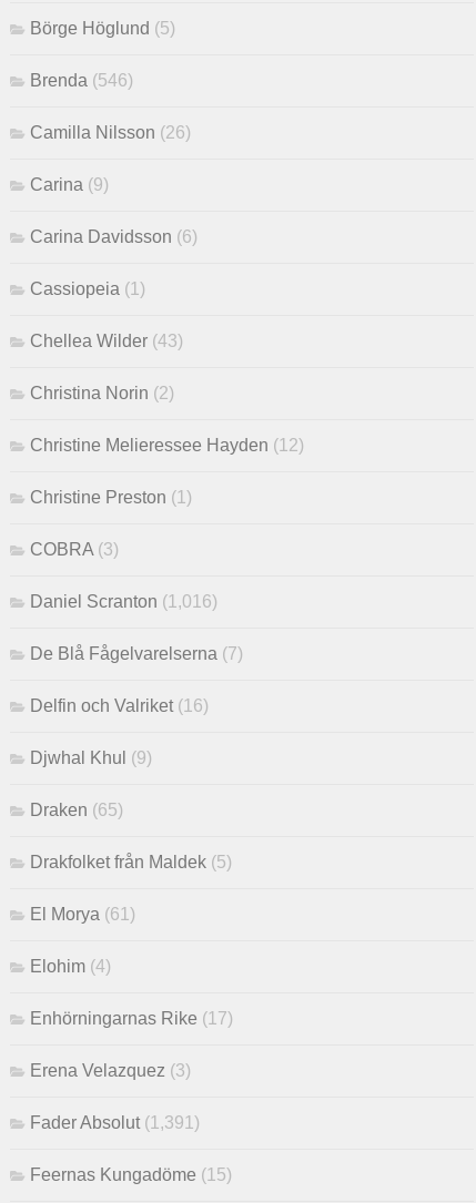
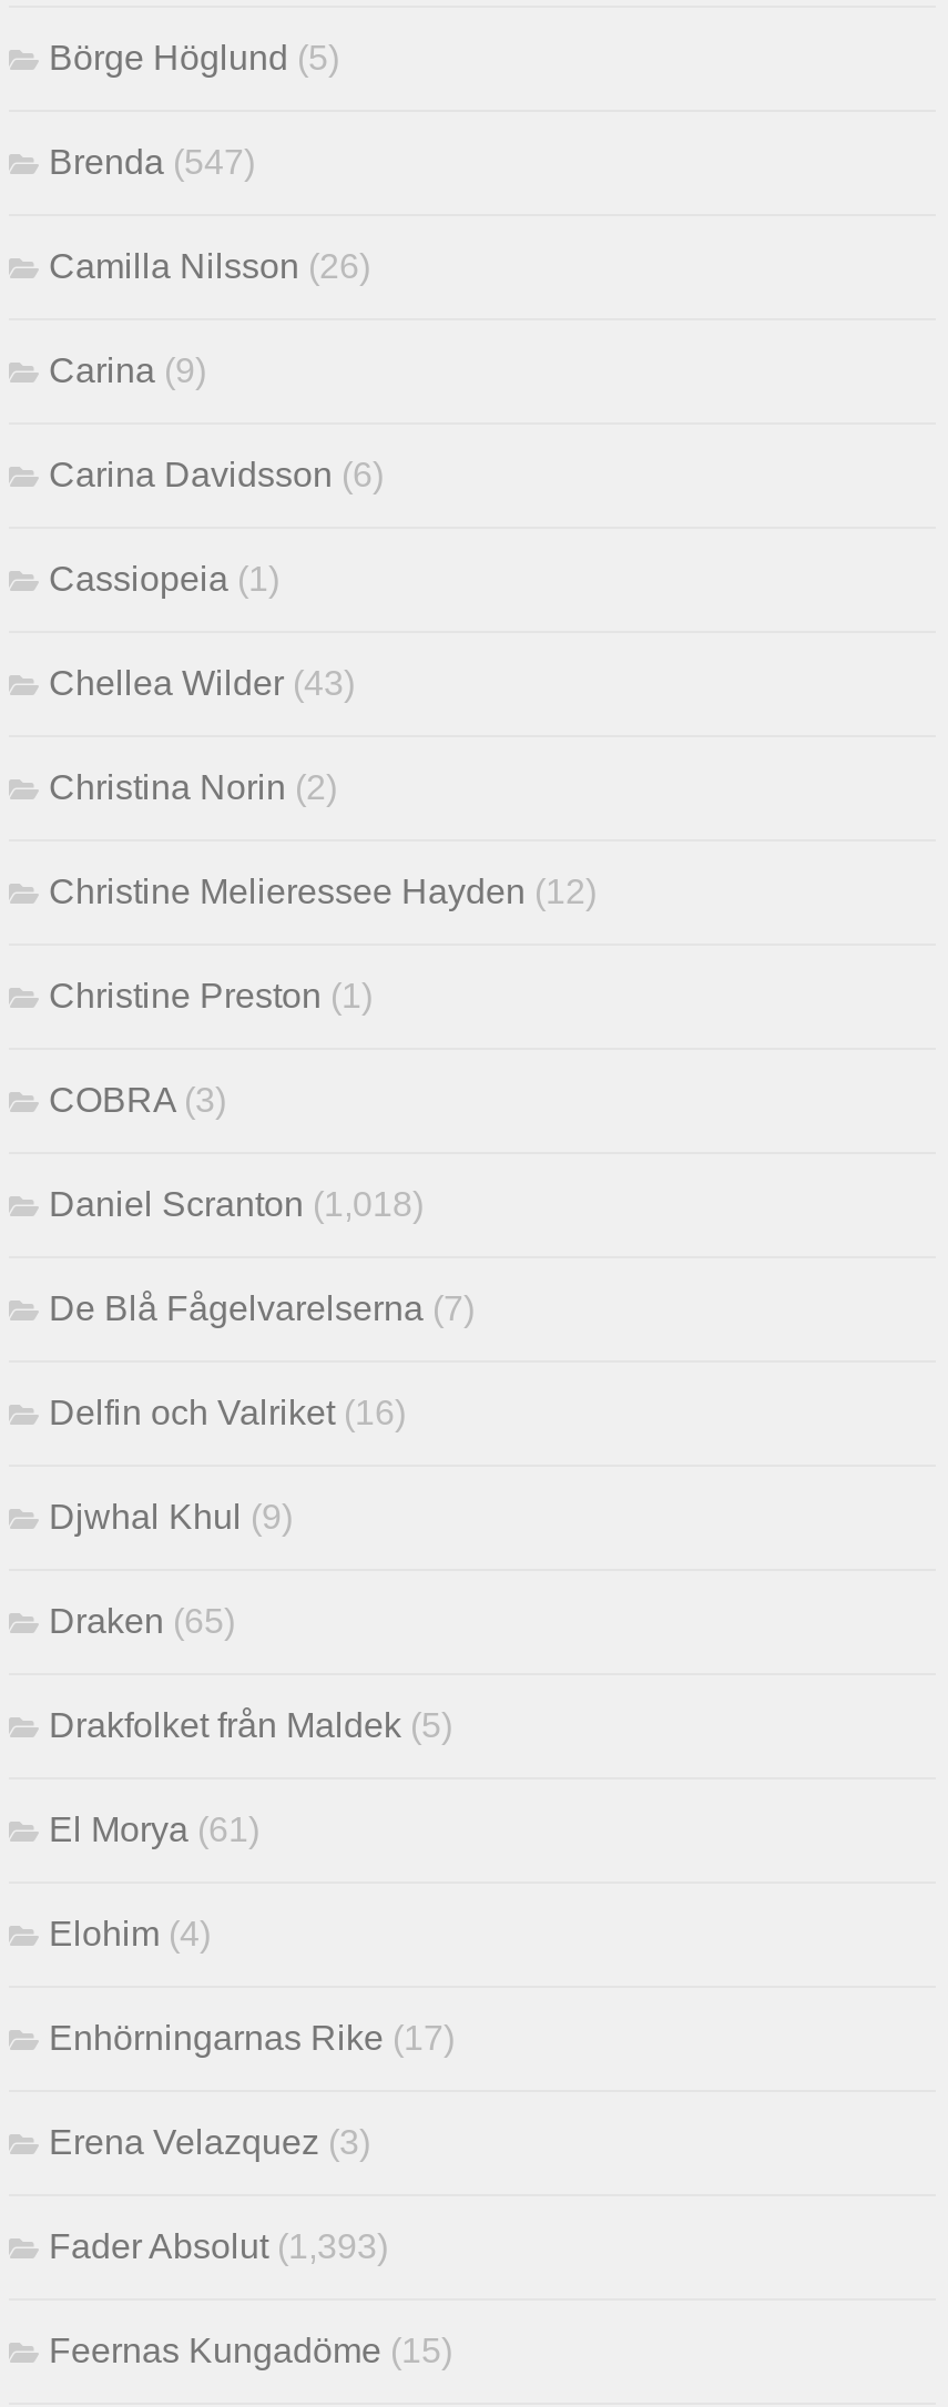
[30,71,133,89] Brenda (546) -> [49,142,255,180] Brenda (547)
[30,592,217,611] Daniel Scranton (1,016) -> [49,1185,424,1222] Daniel Scranton (1,018)
[30,1113,200,1132] Fader Absolut (1,391) -> [49,2227,388,2264] Fader Absolut (1,393)

